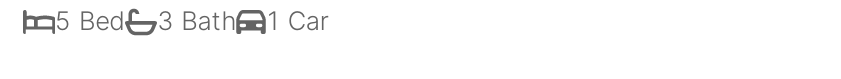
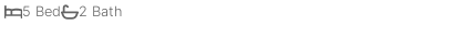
[157,6,330,36] 3 Bath | 1 Car -> [79,3,122,20] 2 Bath

